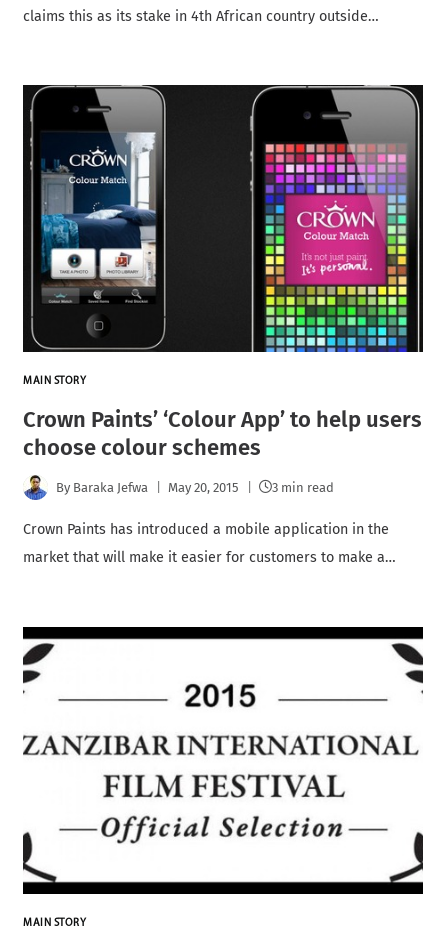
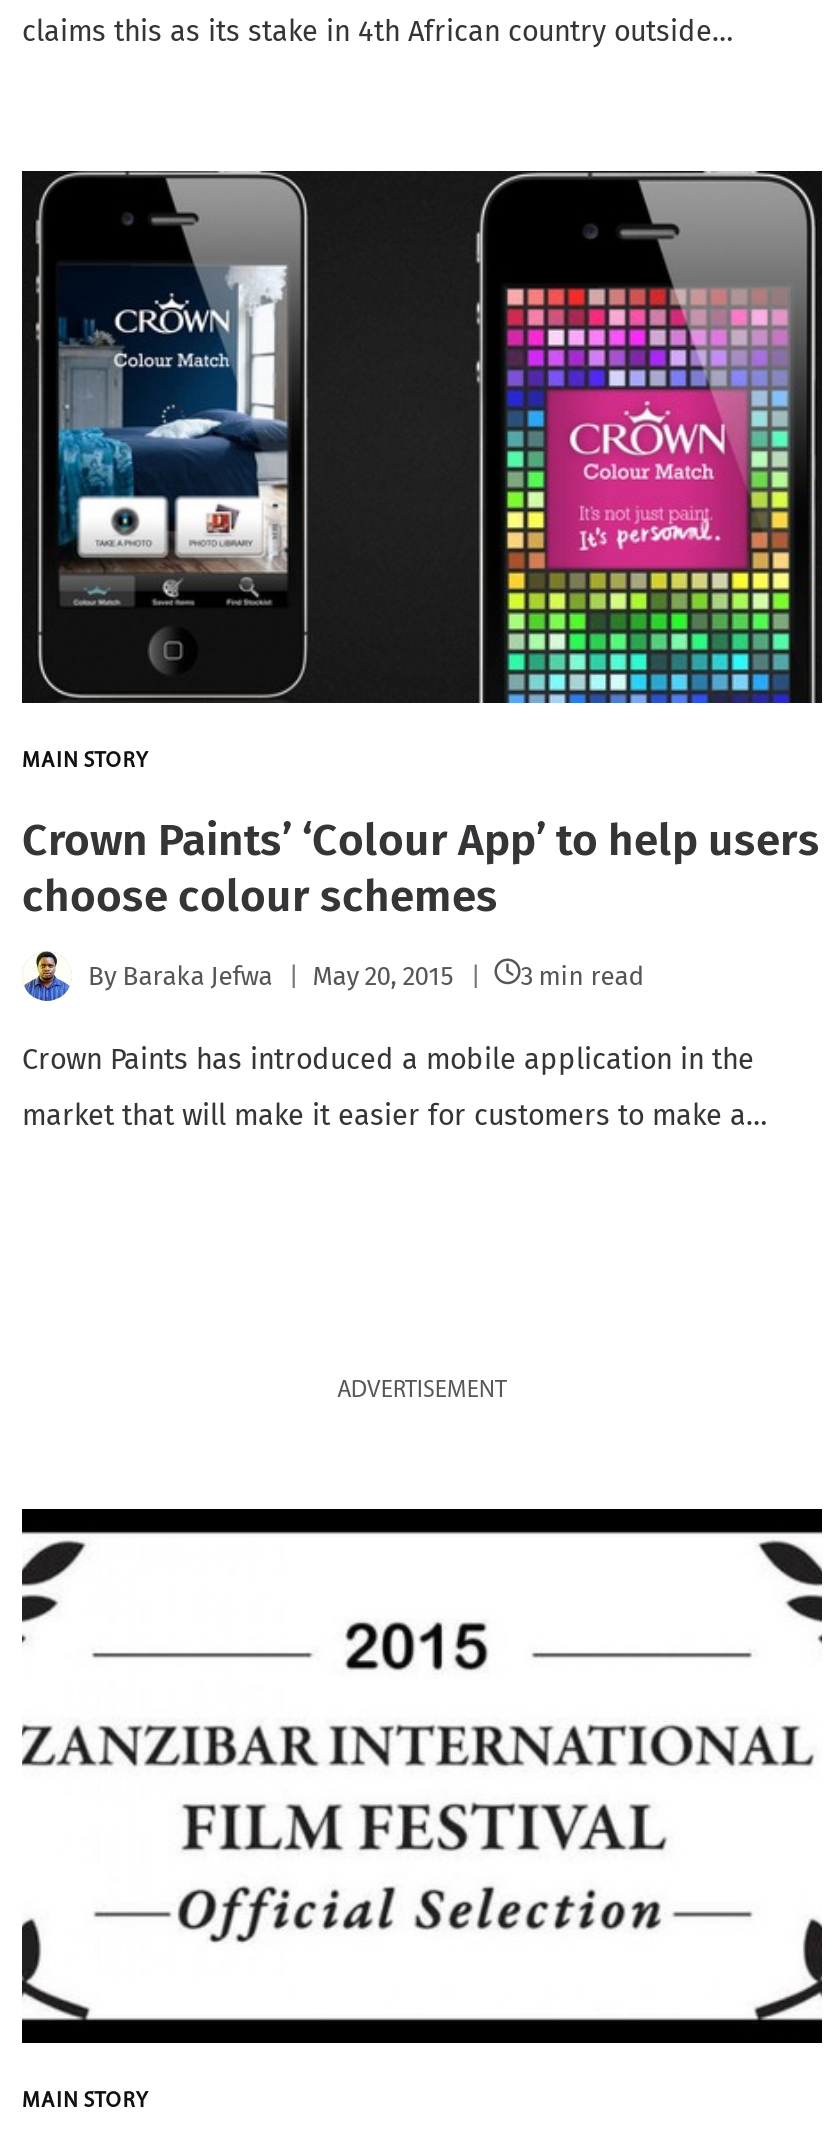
none -> [337,1380,507,1404] ADVERTISEMENT

